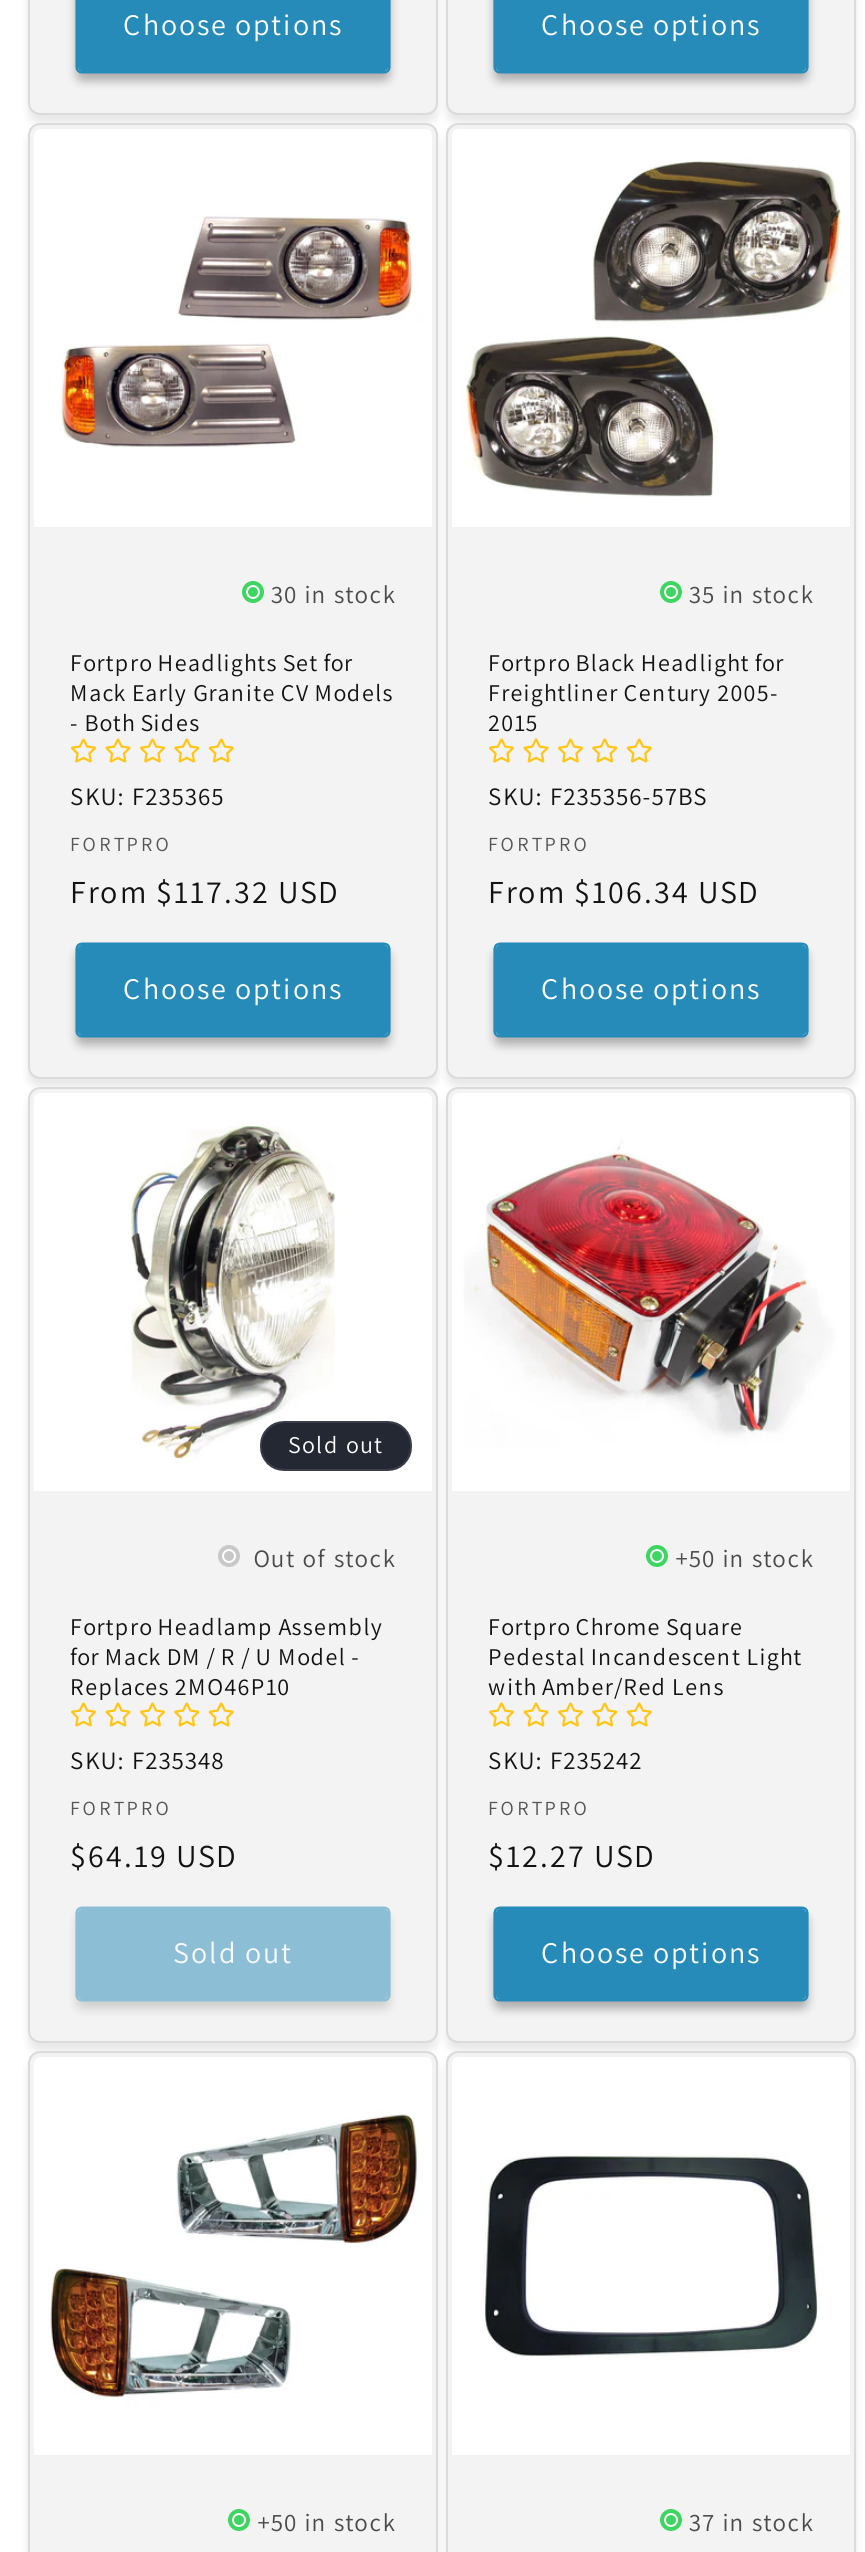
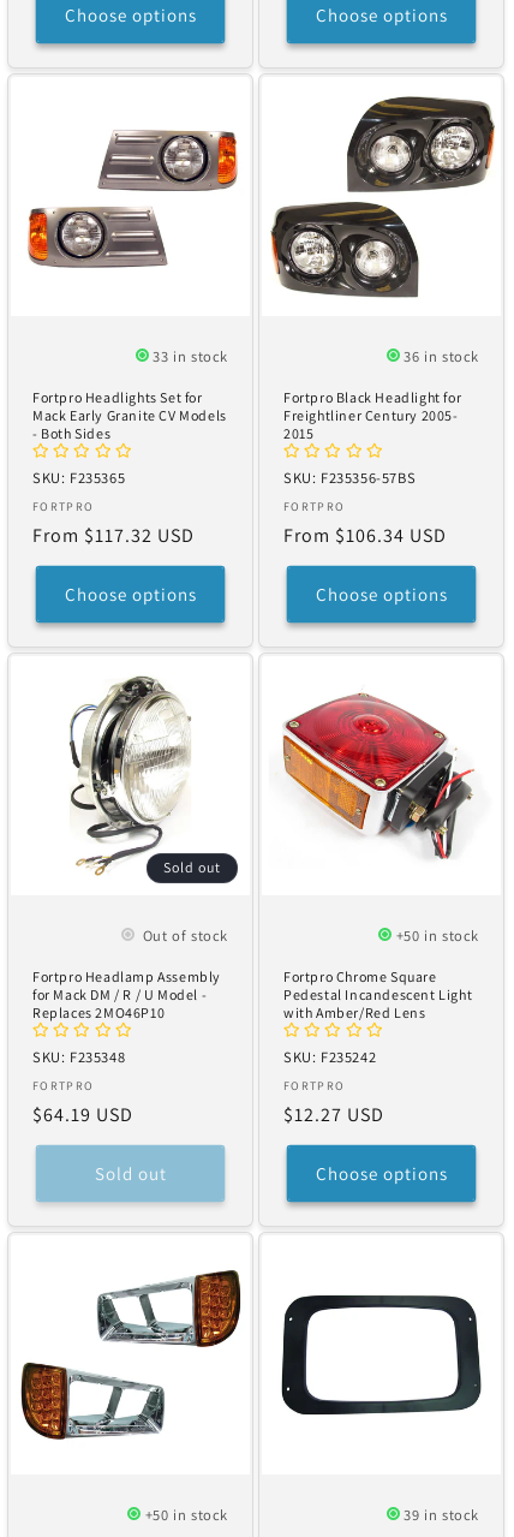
[264,576,396,610] 30 in stock -> [149,346,228,367] 33 in stock
[682,576,814,610] 35 in stock -> [400,346,479,367] 36 in stock
[682,2504,814,2538] 37 in stock -> [400,1505,479,1525] 39 in stock

